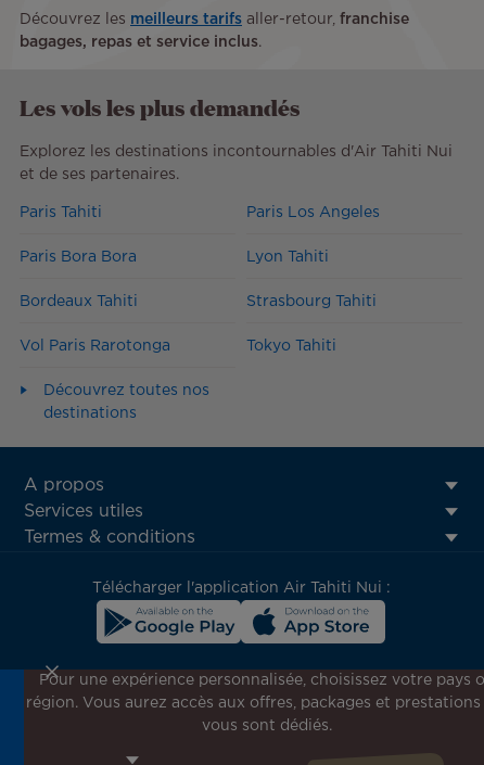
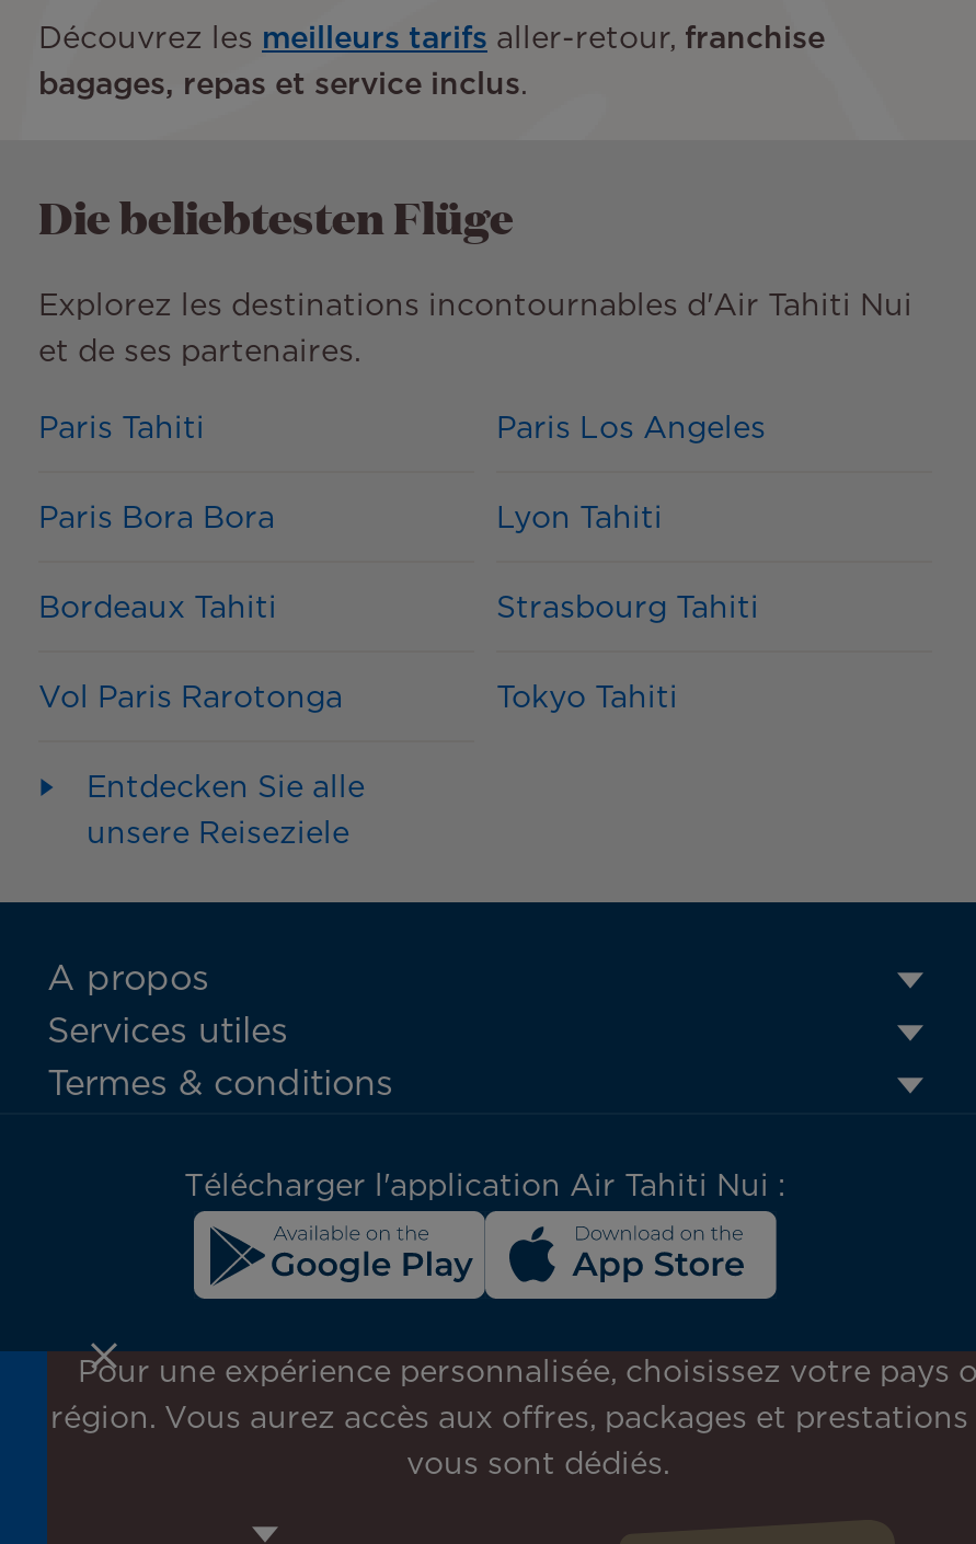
[20,91,301,124] Les vols les plus demandés -> [38,185,514,250] Die beliebtesten Flüge
[43,384,209,397] Découvrez toutes nos -> [87,776,365,802] Entdecken Sie alle
[43,407,137,420] destinations -> [87,822,349,848] unsere Reiseziele

